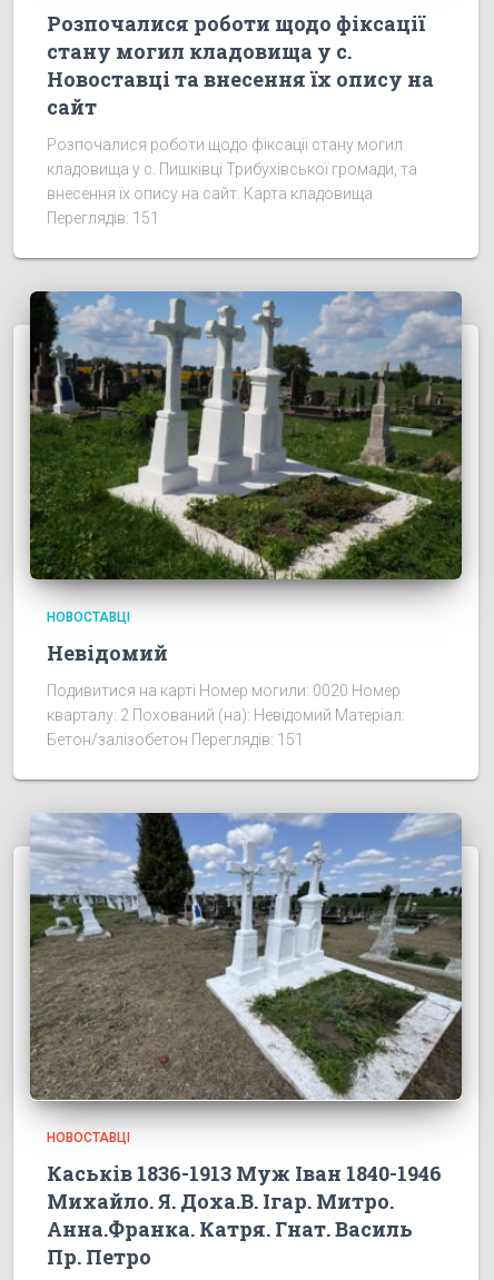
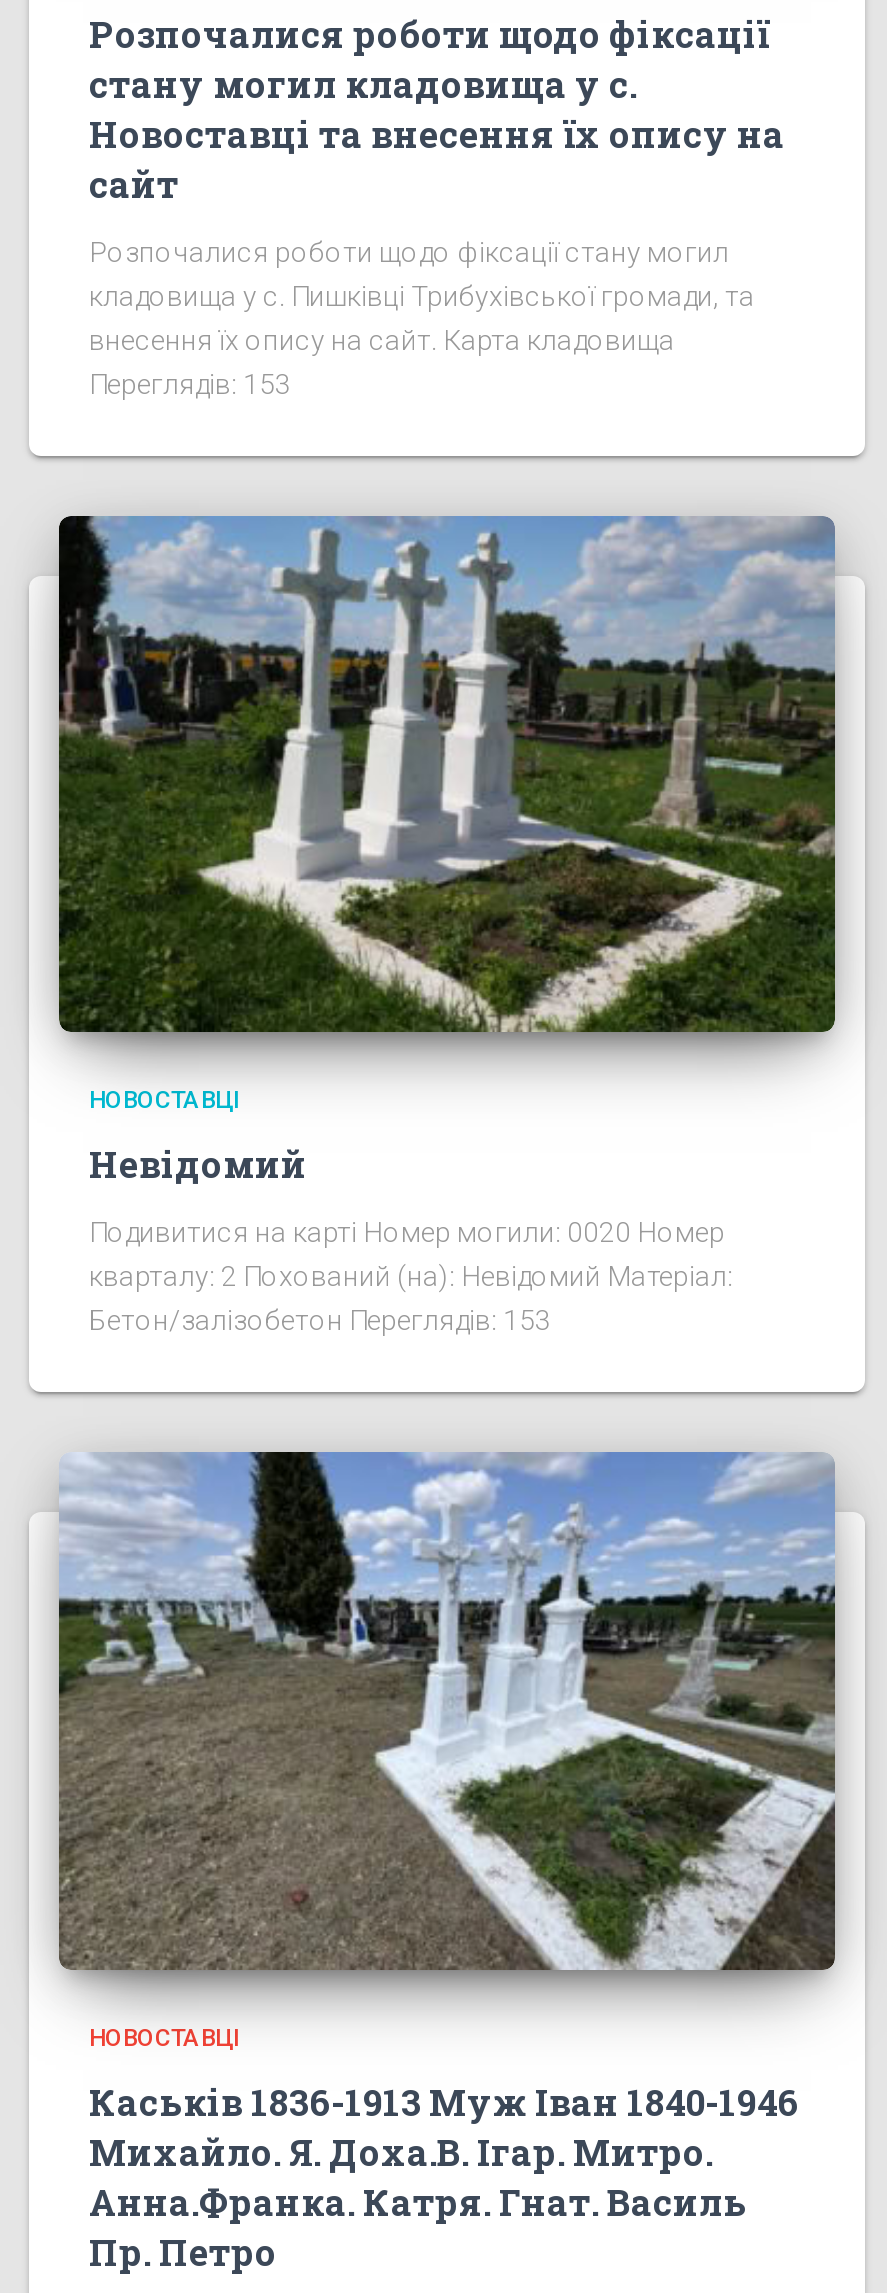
[47,209,159,227] Переглядів: 151 -> [89,367,291,399] Переглядів: 153
[47,730,304,748] Бетон/залізобетон Переглядів: 151 -> [89,1305,551,1337] Бетон/залізобетон Переглядів: 153

